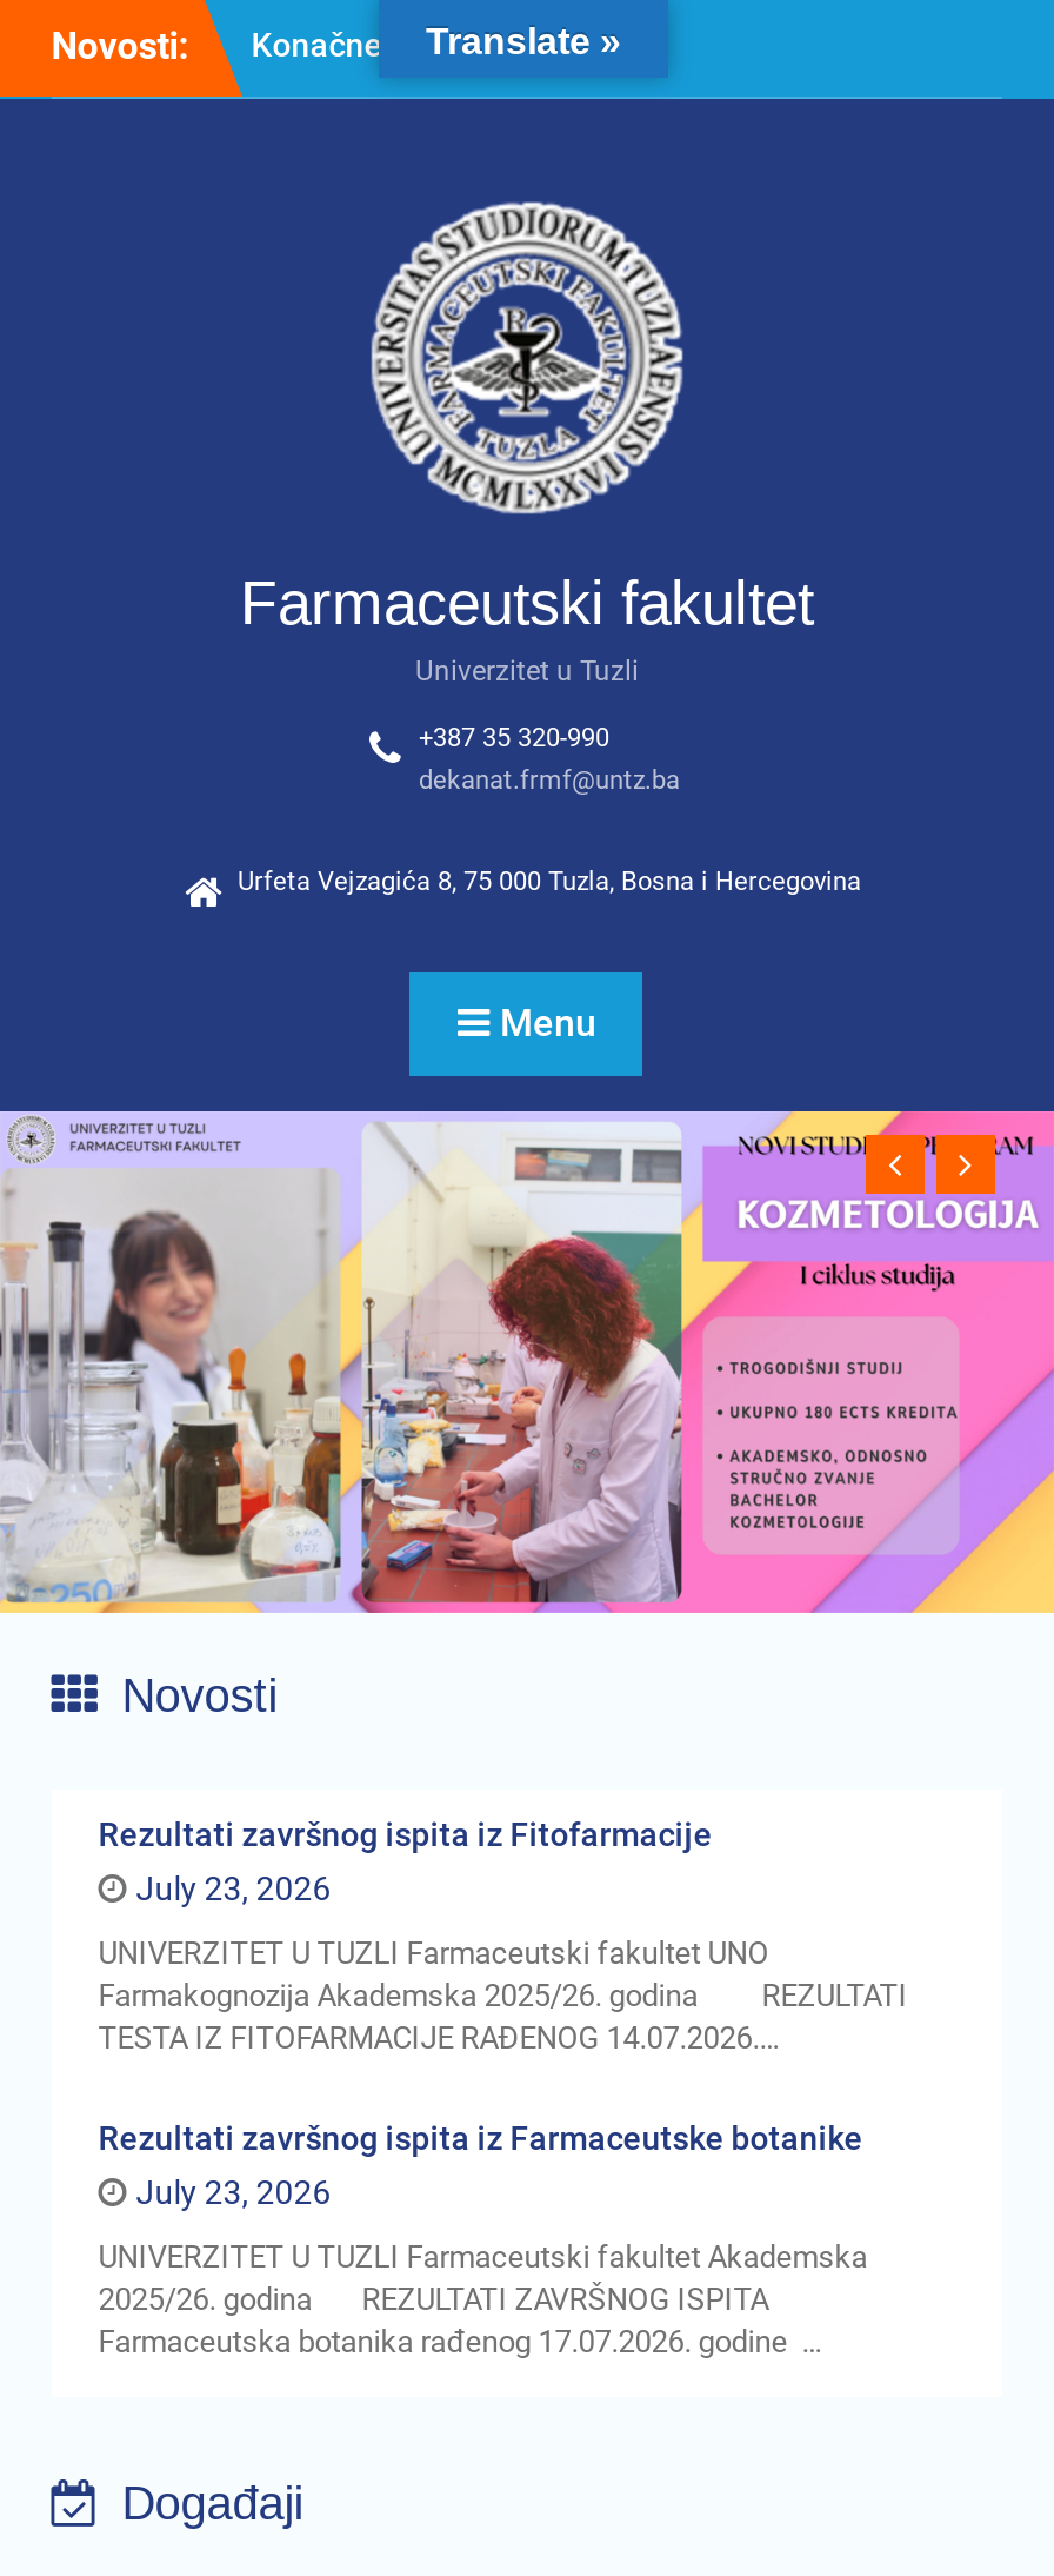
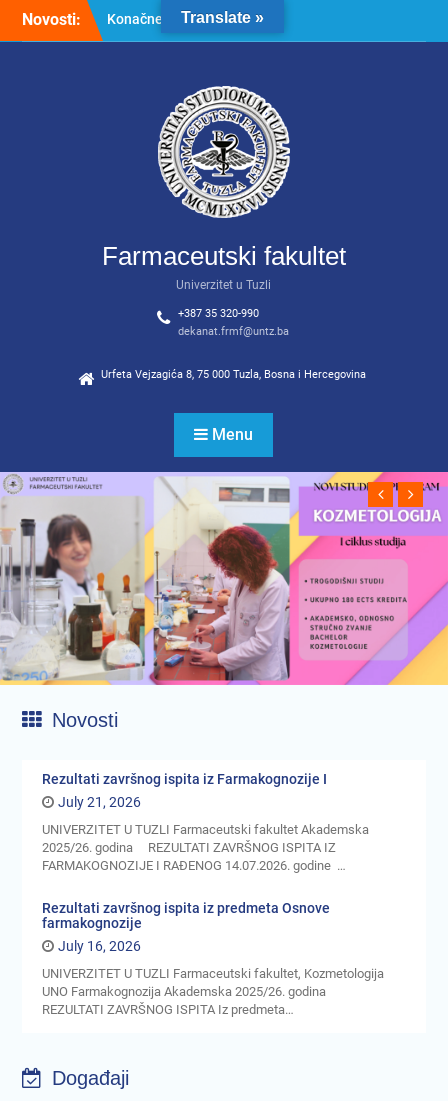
[98,1816,907,2211] Rezultati završnog ispita iz Fitofarmacije | July 23, 2026 | UNIVERZITET U TUZLI Farmaceutski fakultet UNO | Farmakognozija Akademska 2025/26. godina REZULTATI | TESTA IZ FITOFARMACIJE RAĐENOG 14.07.2026.… | Rezultati završnog ispita iz Farmaceutske botanike | July 23, 2026 -> [42,771,327,810] Rezultati završnog ispita iz Farmakognozije I | July 21, 2026
moved [98,2240,867,2275] -> [42,822,369,837]: UNIVERZITET U TUZLI Farmaceutski fakultet Akademska
[98,2282,823,2360] 2025/26. godina REZULTATI ZAVRŠNOG ISPITA | Farmaceutska botanika rađenog 17.07.2026. godine … -> [42,840,384,1017] 2025/26. godina REZULTATI ZAVRŠNOG ISPITA IZ | FARMAKOGNOZIJE I RAĐENOG 14.07.2026. godine … | Rezultati završnog ispita iz predmeta Osnove | farmakognozije | July 16, 2026 | UNIVERZITET U TUZLI Farmaceutski fakultet, Kozmetologija | UNO Farmakognozija Akademska 2025/26. godina | REZULTATI ZAVRŠNOG ISPITA Iz predmeta…

